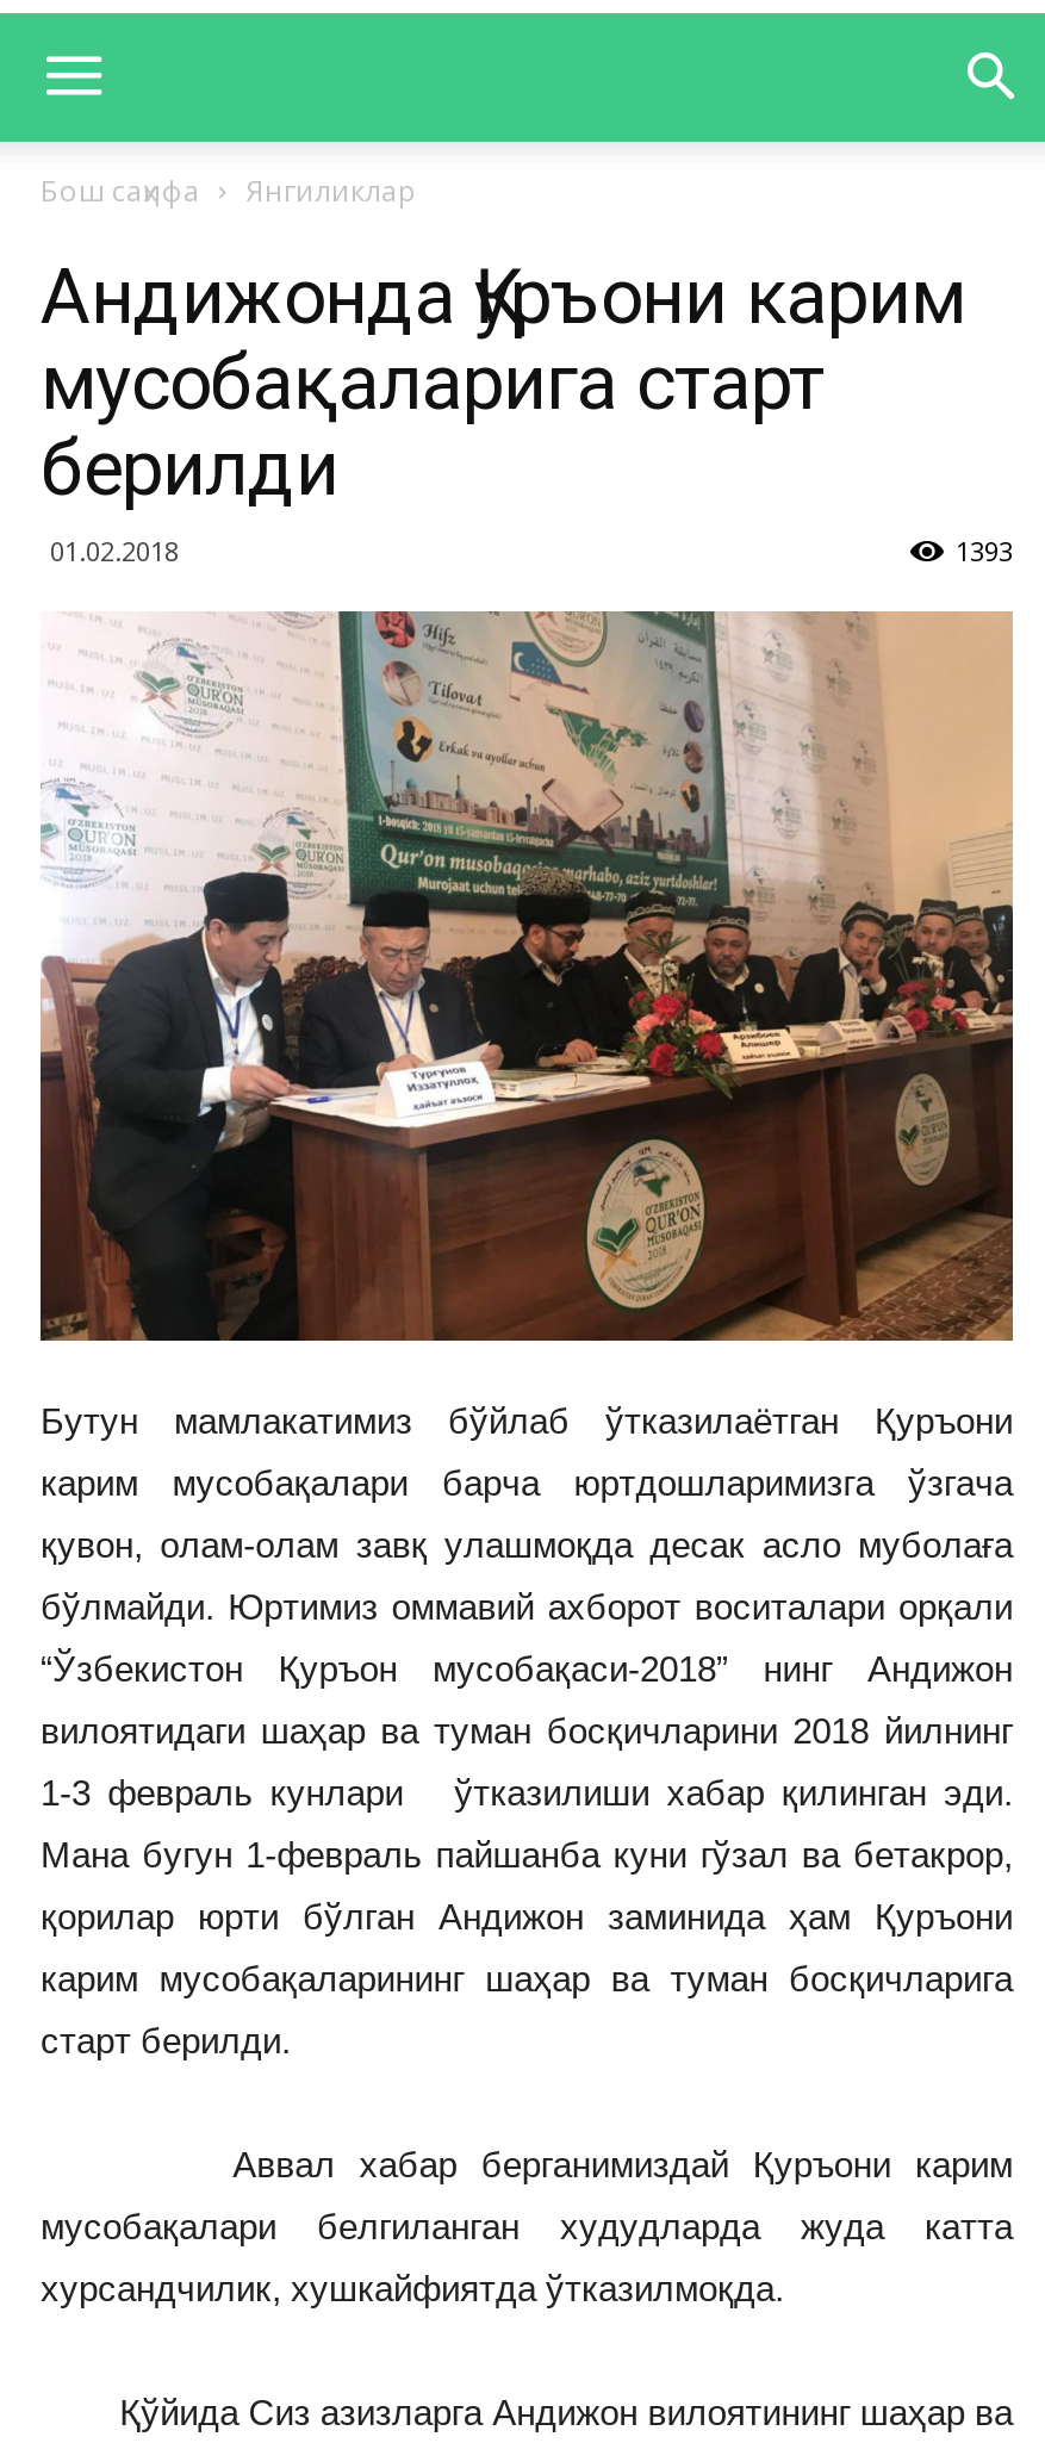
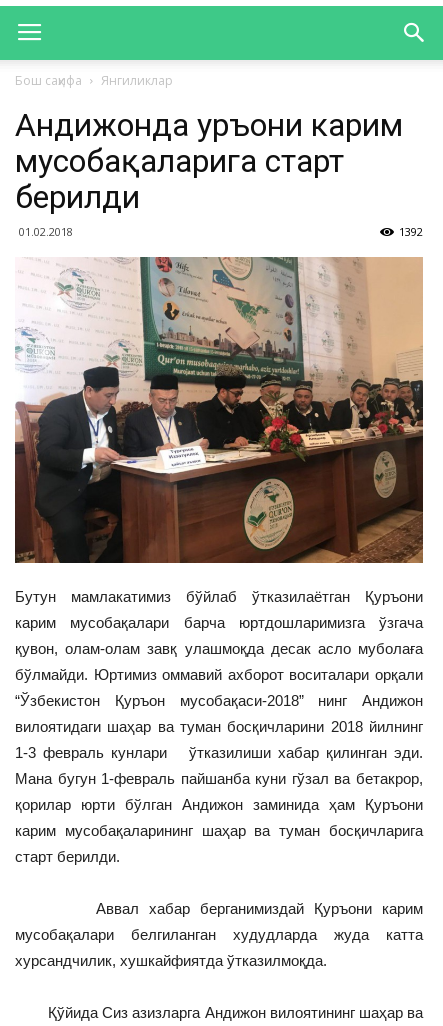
[956,533,1013,568] 1393 -> [399,224,423,239] 1392

